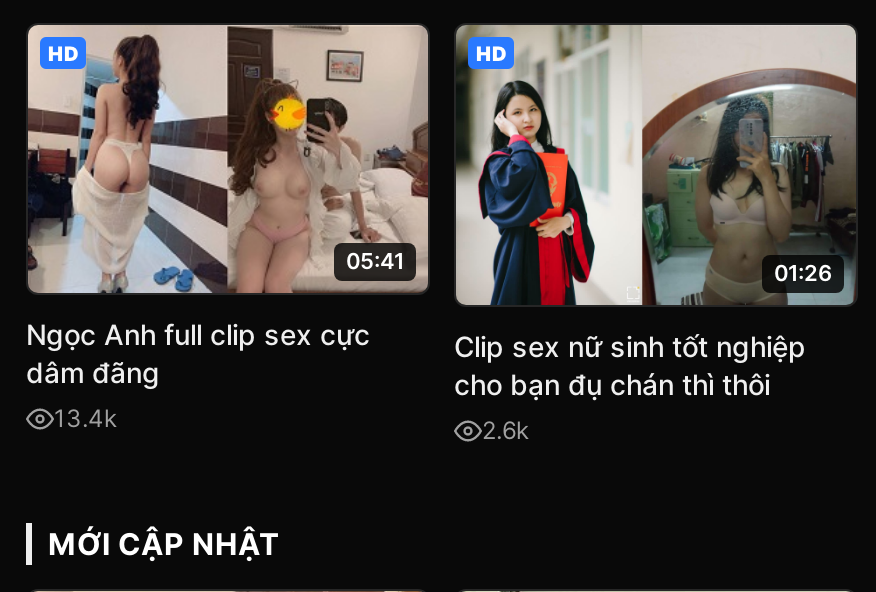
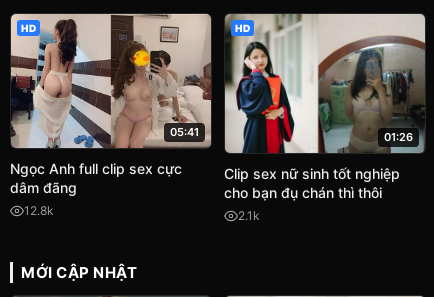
[54,404,118,434] 13.4k -> [24,203,54,218] 12.8k
[482,414,530,444] 2.6k -> [238,208,260,223] 2.1k

